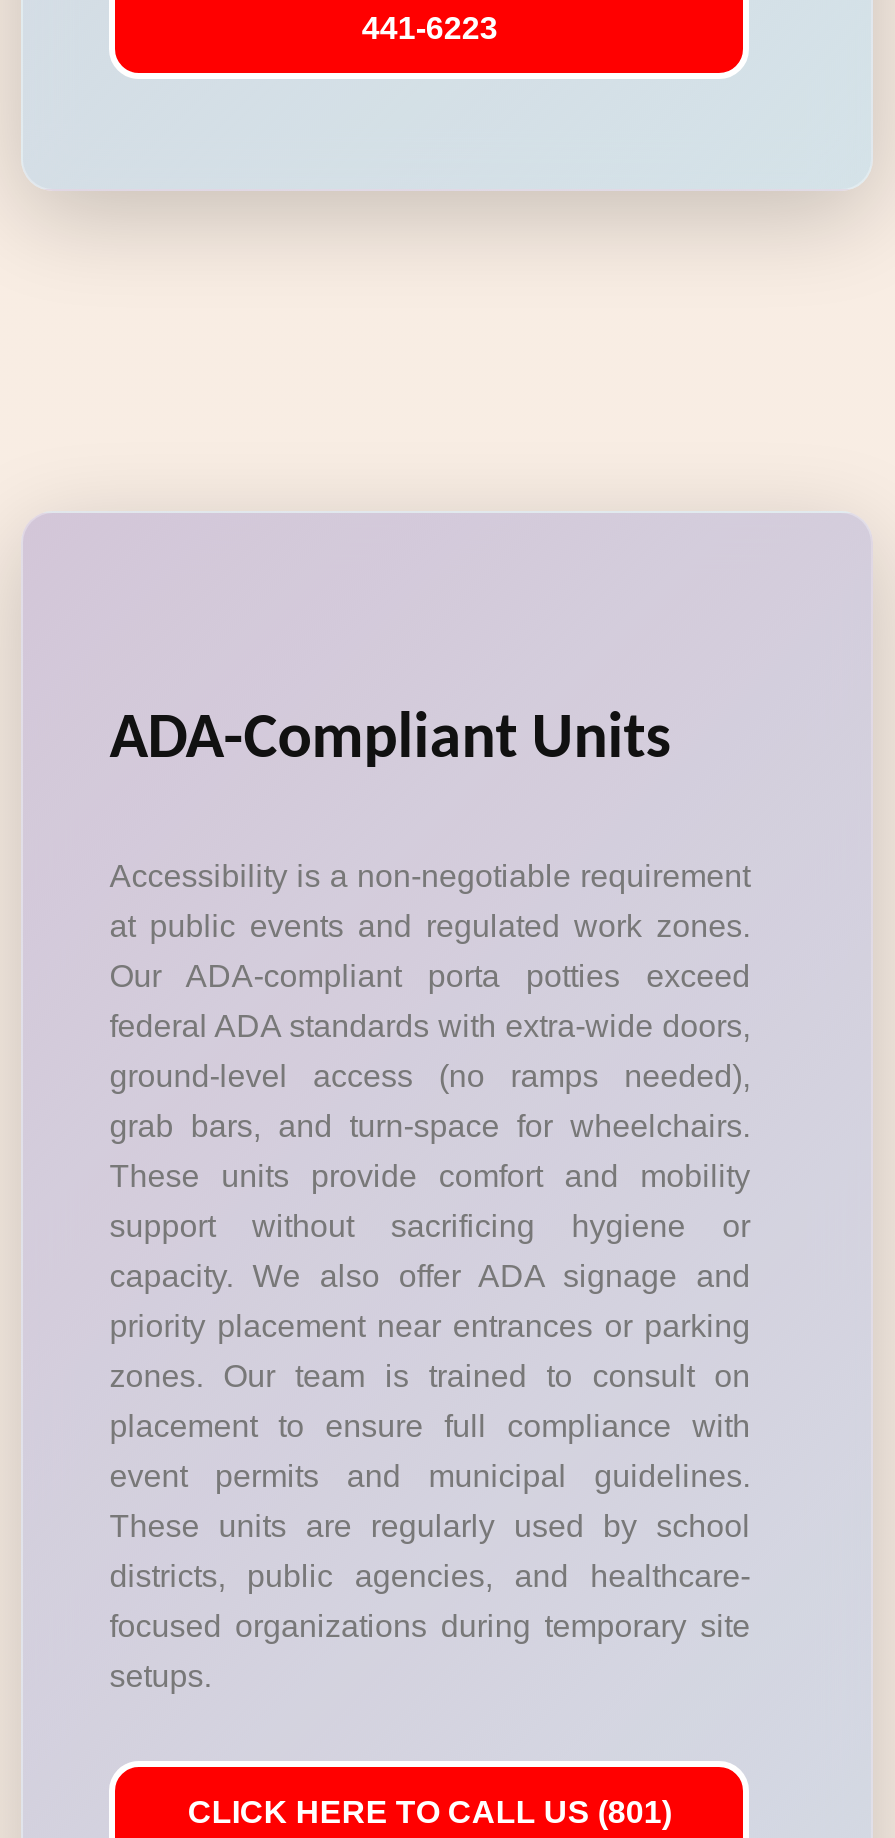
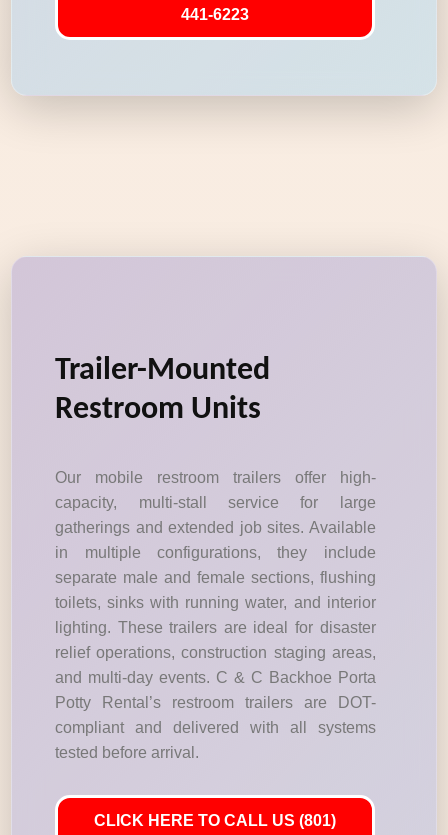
[109,709,750,1693] ADA-Compliant Units | Accessibility is a non-negotiable requirement | at public events and regulated work zones. | Our ADA-compliant porta potties exceed | federal ADA standards with extra-wide doors, | ground-level access (no ramps needed), | grab bars, and turn-space for wheelchairs. | These units provide comfort and mobility | support without sacrificing hygiene or | capacity. We also offer ADA signage and | priority placement near entrances or parking | zones. Our team is trained to consult on | placement to ensure full compliance with | event permits and municipal guidelines. | These units are regularly used by school | districts, public agencies, and healthcare- | focused organizations during temporary site | setups. -> [55,355,376,761] Trailer-Mounted | Restroom Units | Our mobile restroom trailers offer high- | capacity, multi-stall service for large | gatherings and extended job sites. Available | in multiple configurations, they include | separate male and female sections, flushing | toilets, sinks with running water, and interior | lighting. These trailers are ideal for disaster | relief operations, construction staging areas, | and multi-day events. C & C Backhoe Porta | Potty Rental’s restroom trailers are DOT- | compliant and delivered with all systems | tested before arrival.

